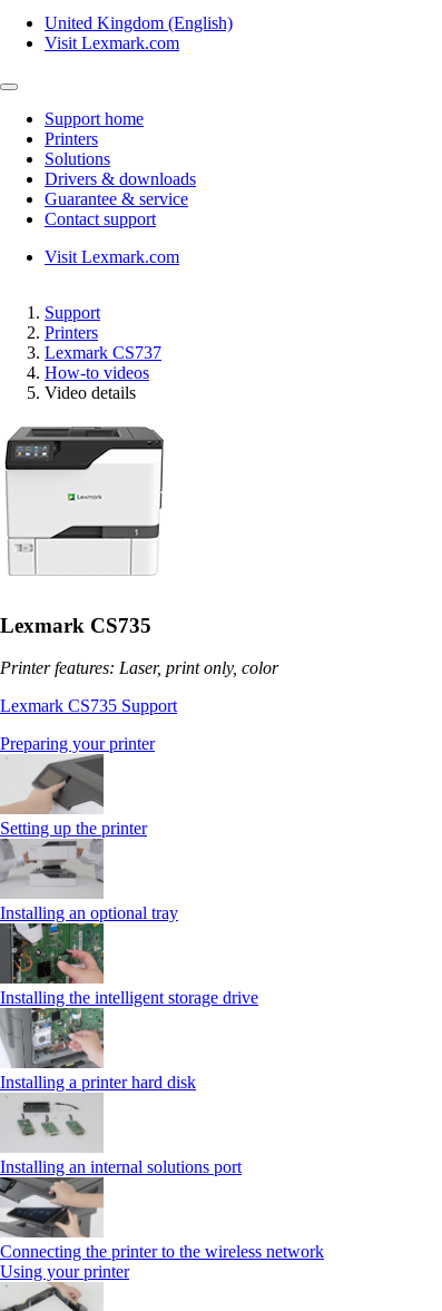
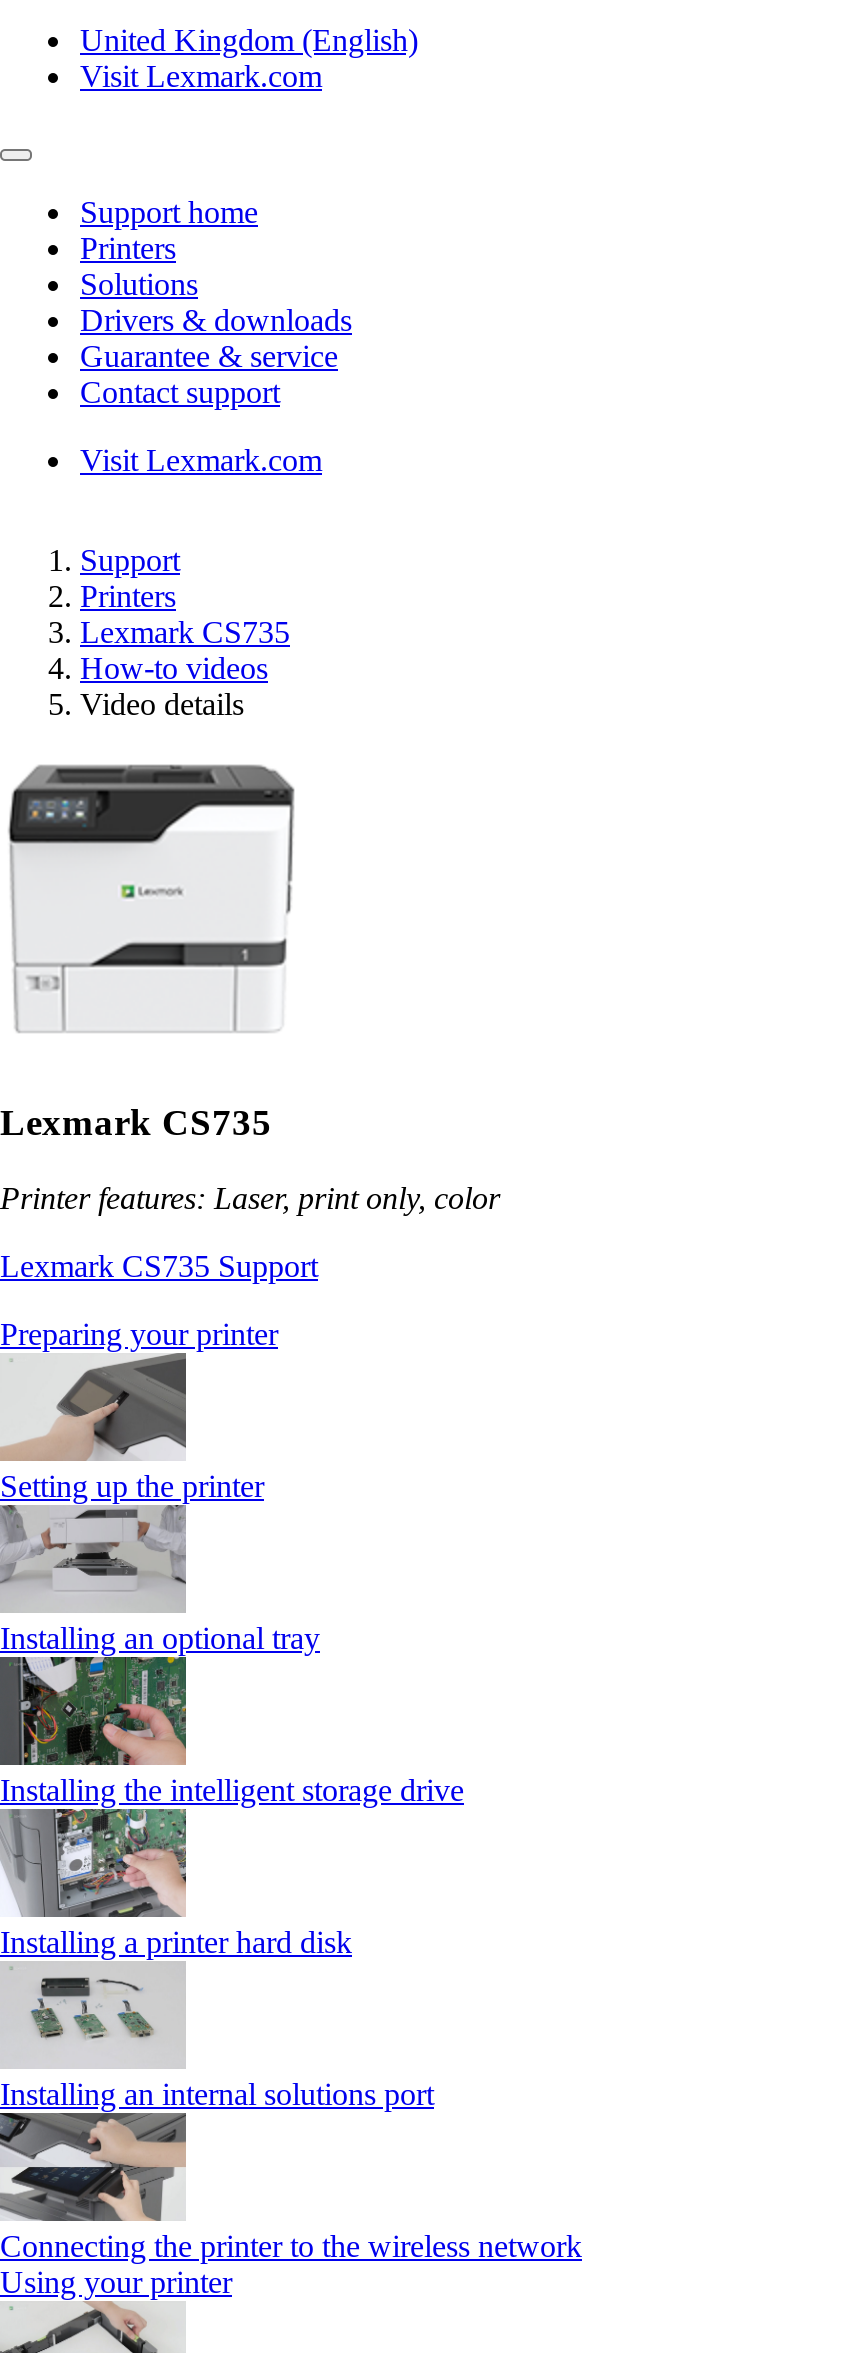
[45,343,161,362] Lexmark CS737 -> [80,615,290,649] Lexmark CS735

